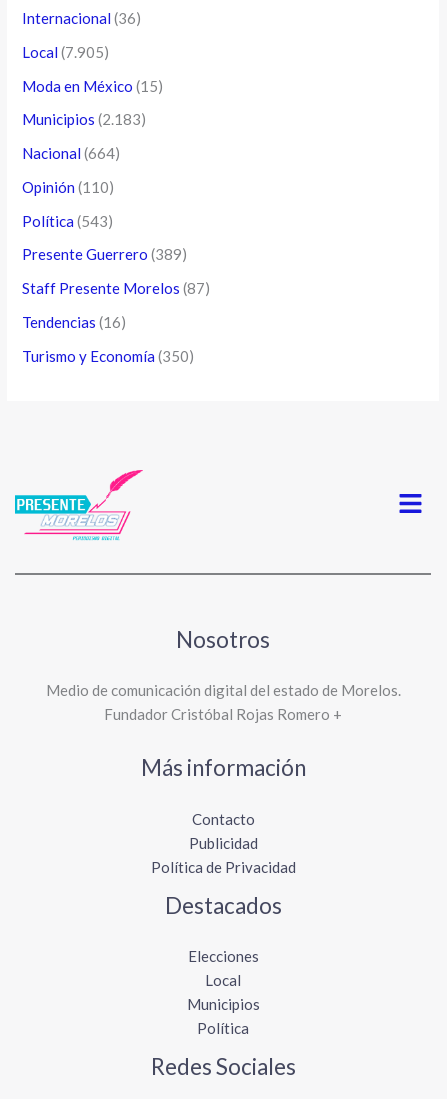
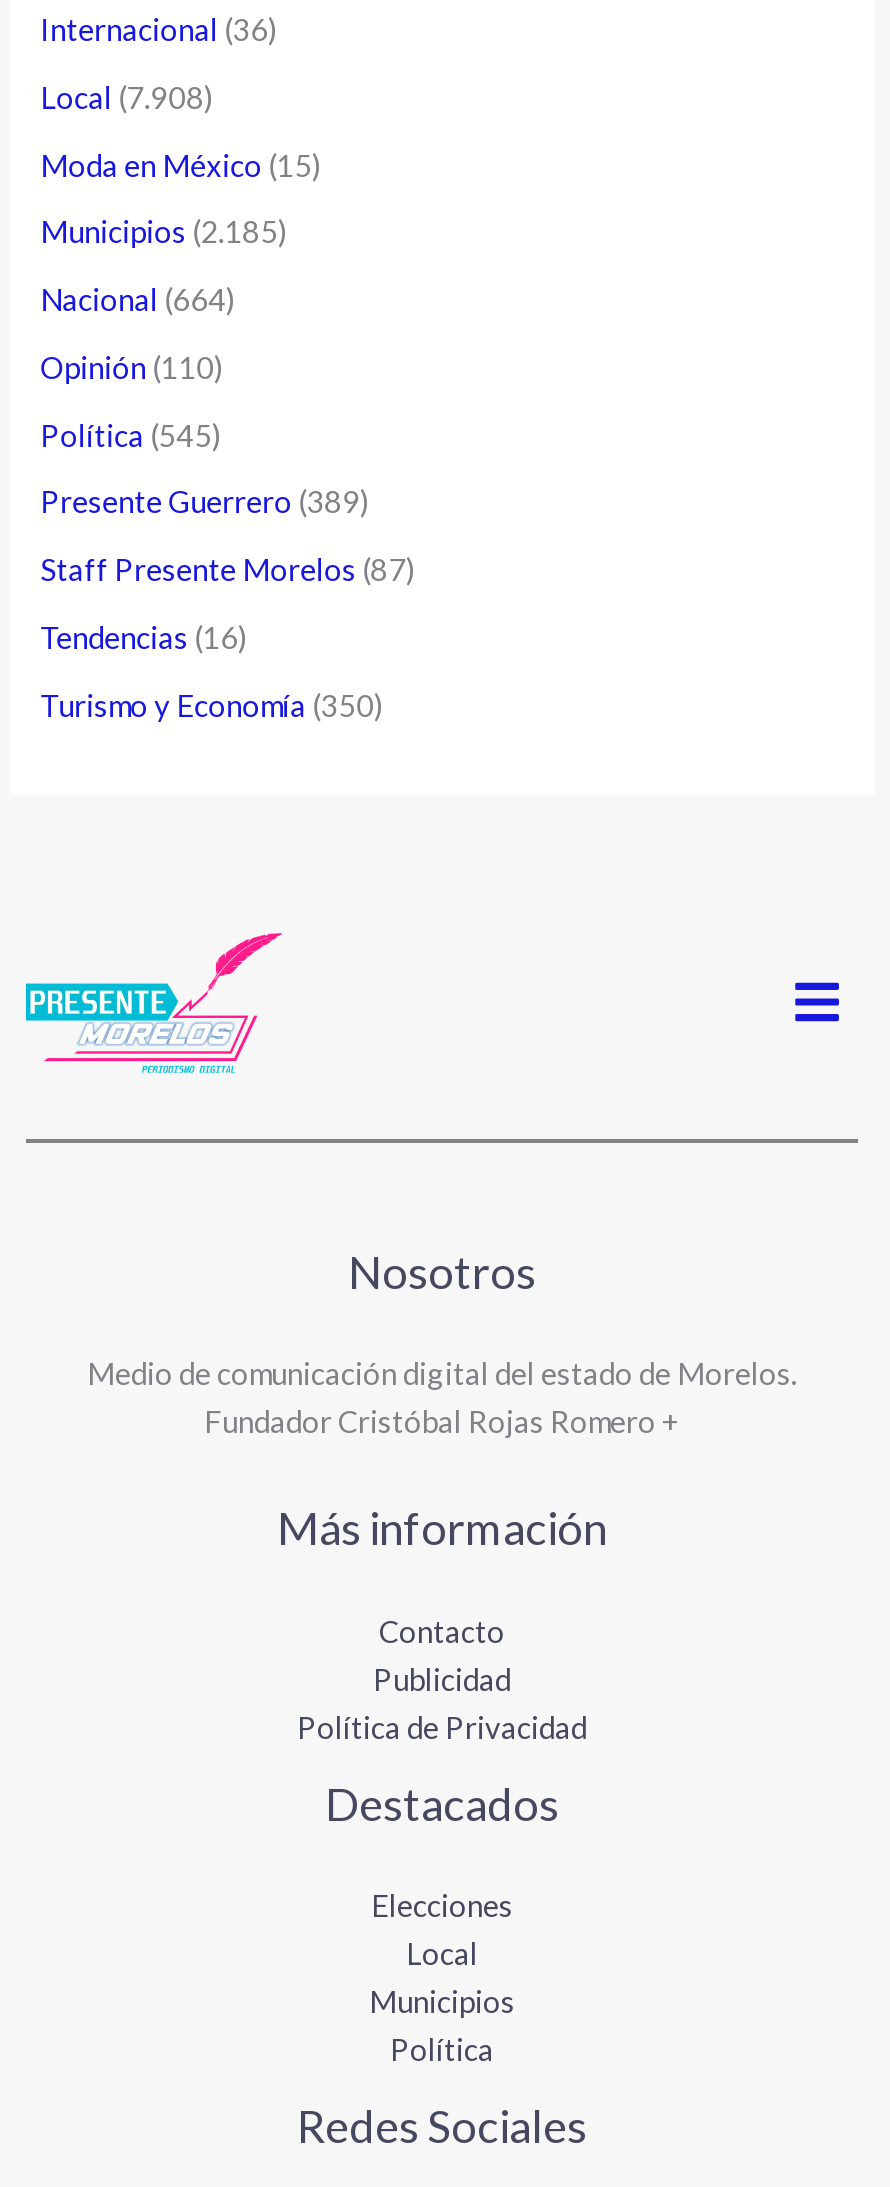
[22,43,109,61] Local (7.905) -> [40,79,214,115] Local (7.908)
[22,110,146,128] Municipios (2.183) -> [40,213,288,249] Municipios (2.185)
[22,211,113,229] Política (543) -> [40,416,222,452] Política (545)

